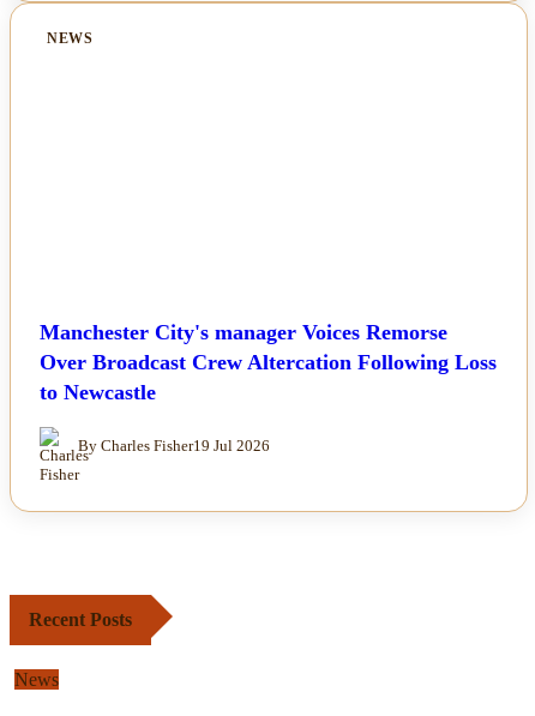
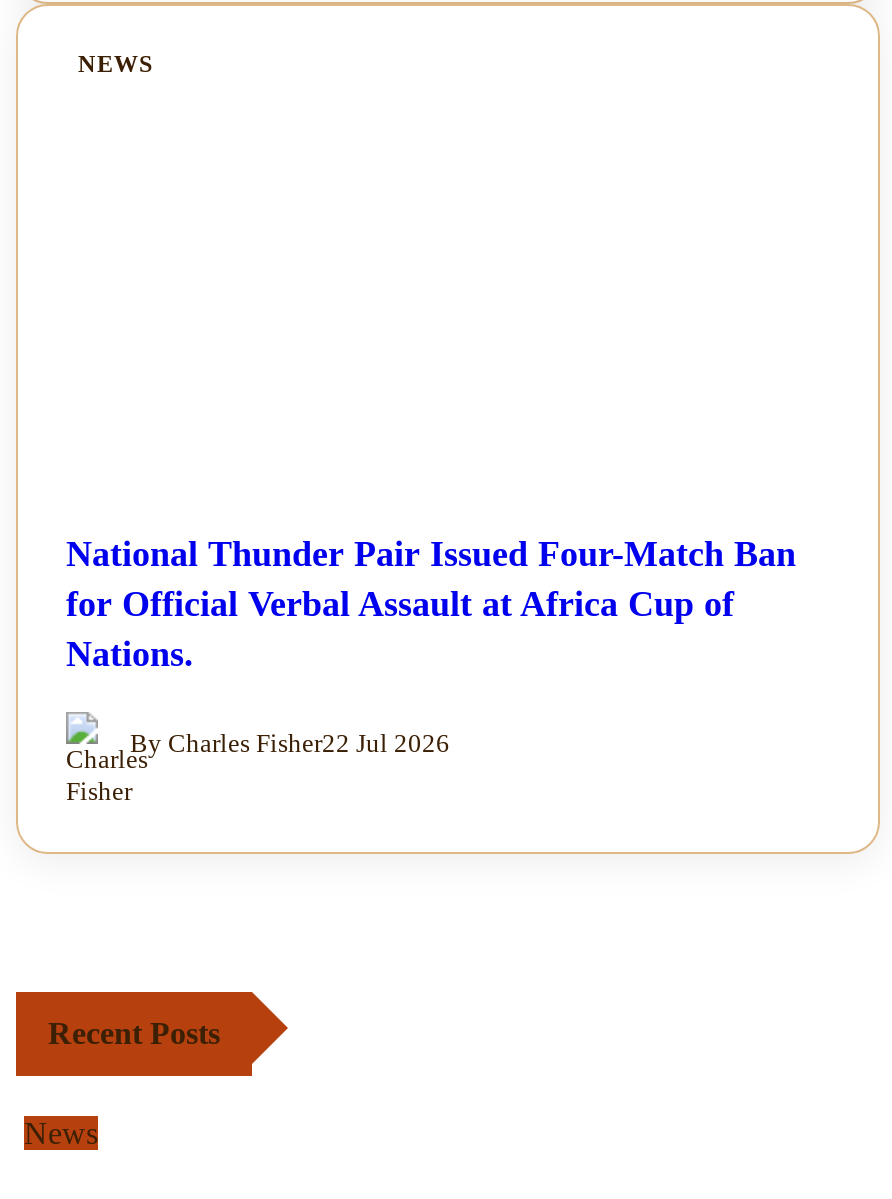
[40,320,497,404] Manchester City's manager Voices Remorse | Over Broadcast Crew Altercation Following Loss | to Newcastle -> [66,533,796,673] National Thunder Pair Issued Four-Match Ban | for Official Verbal Assault at Africa Cup of | Nations.
[78,436,270,454] By Charles Fisher19 Jul 2026 -> [130,727,450,757] By Charles Fisher22 Jul 2026

